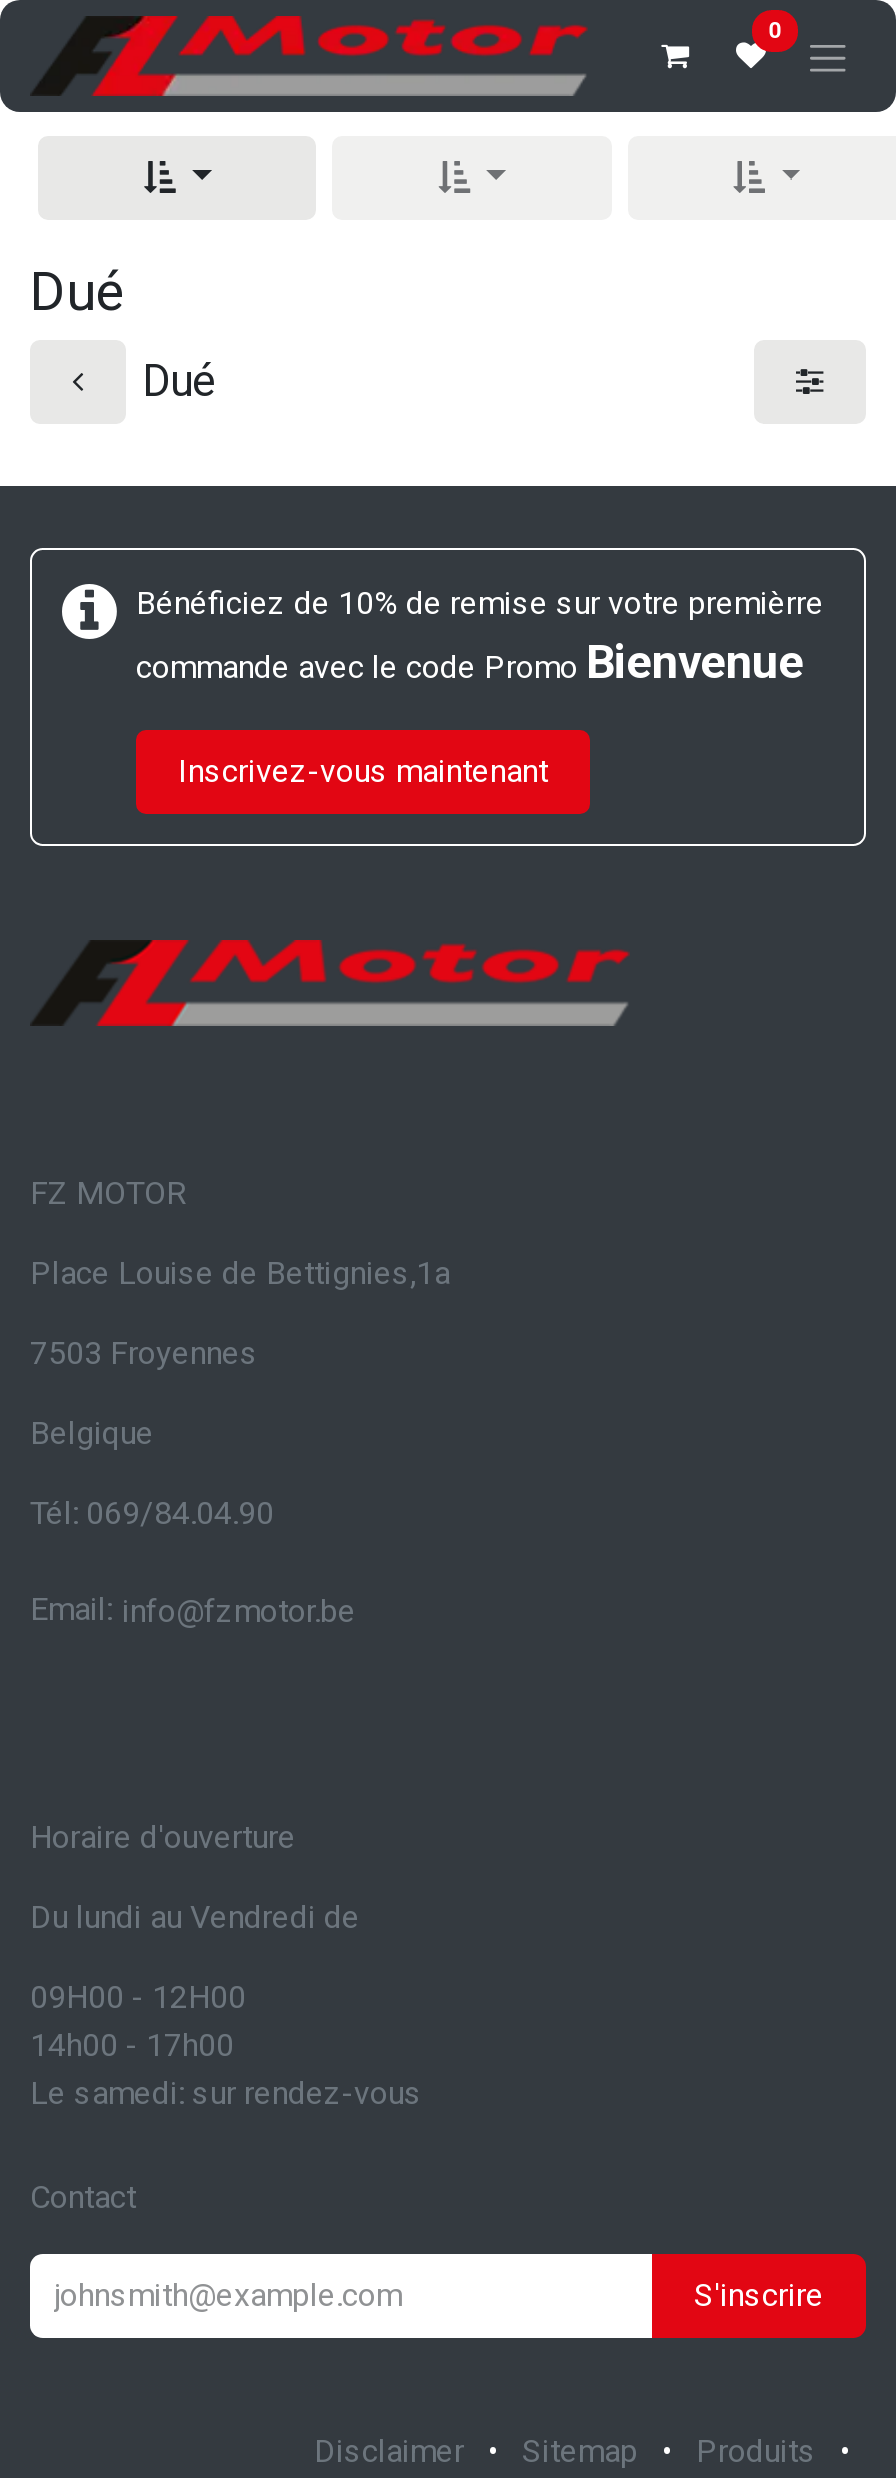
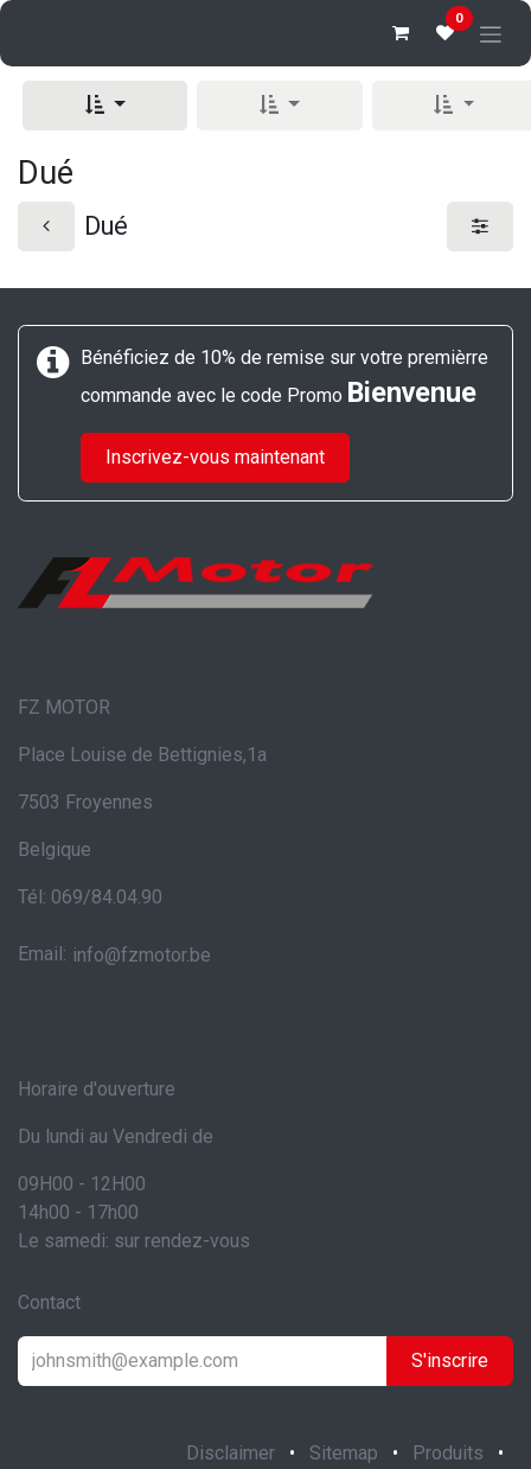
[34,14,588,98] [image] -> none

